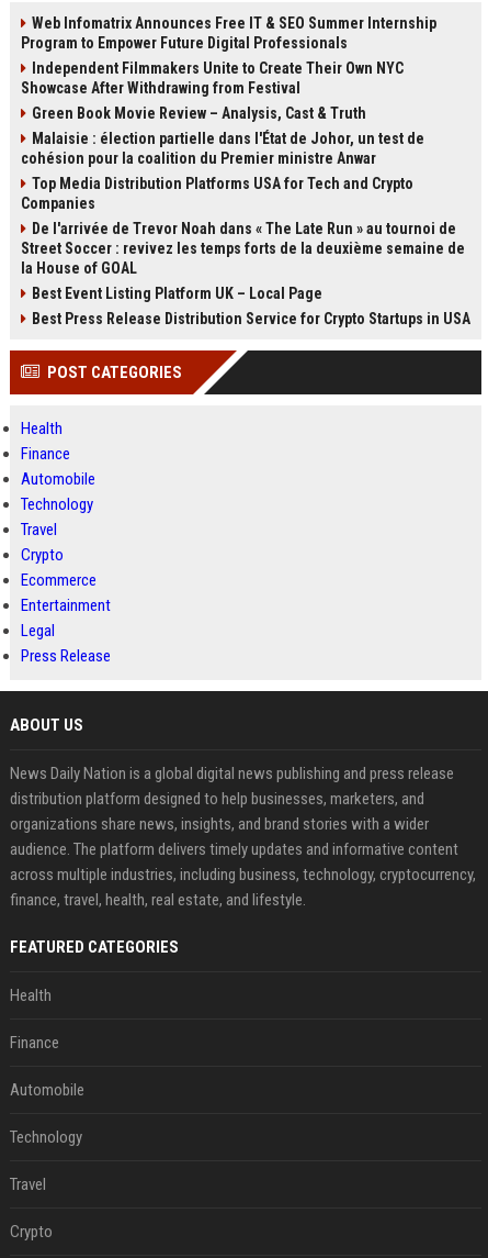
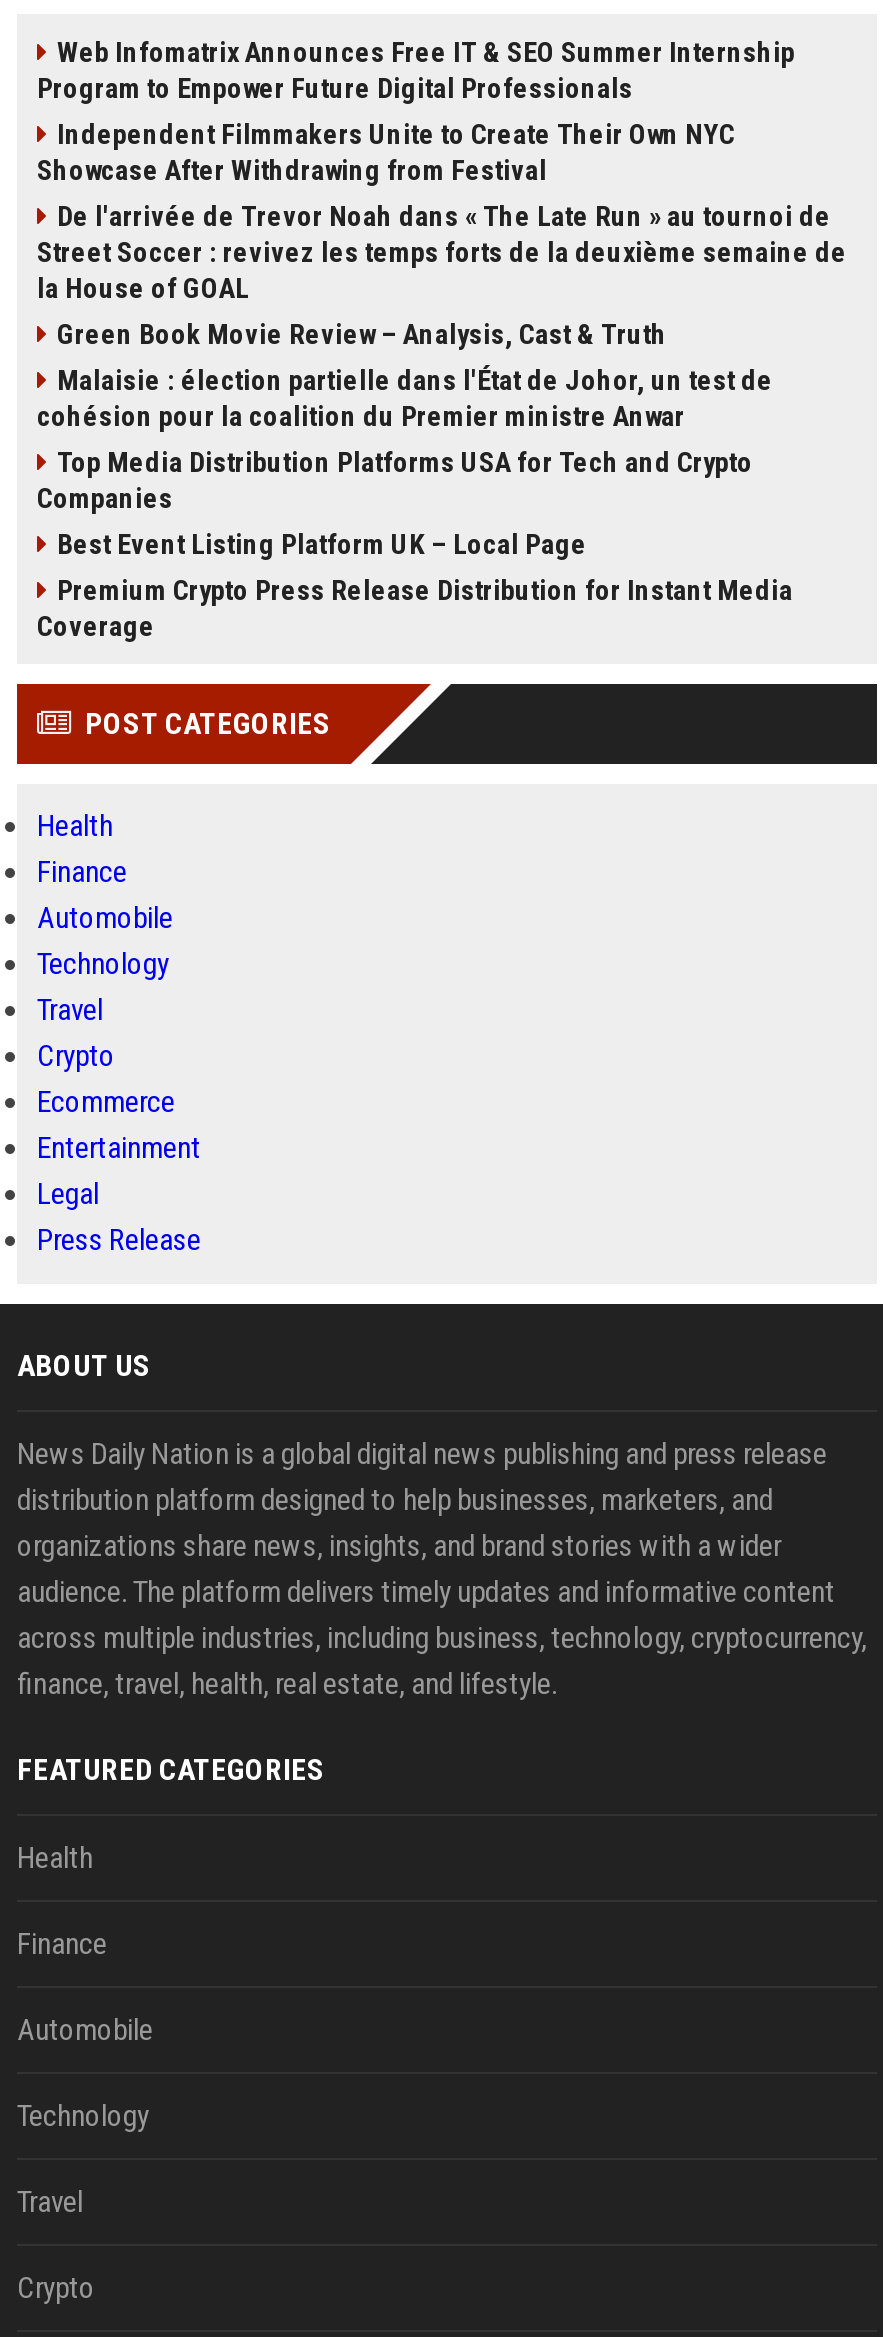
moved [21,104,424,212] -> [37,318,773,514]: Green Book Movie Review – Analysis, Cast & Truth | Malaisie : élection partielle dans l'État de Johor, un test de | cohésion pour la coalition du Premier ministre Anwar | Top Media Distribution Platforms USA for Tech and Crypto | Companies
moved [21,220,465,277] -> [37,200,847,304]: De l'arrivée de Trevor Noah dans « The Late Run » au tournoi de | Street Soccer : revivez les temps forts de la deuxième semaine de | la House of GOAL
[32,310,470,327] Best Press Release Distribution Service for Crypto Startups in USA -> [37,574,793,642] Premium Crypto Press Release Distribution for Instant Media | Coverage

